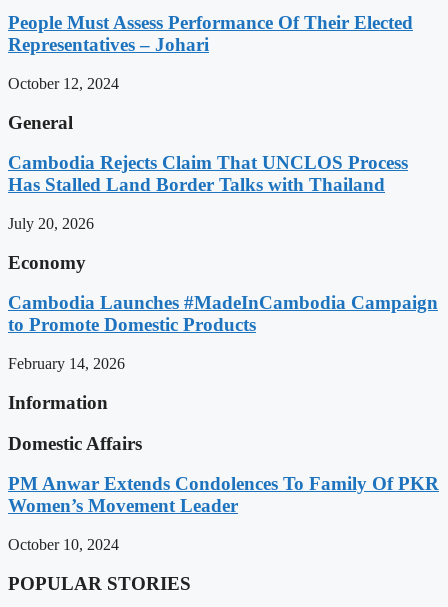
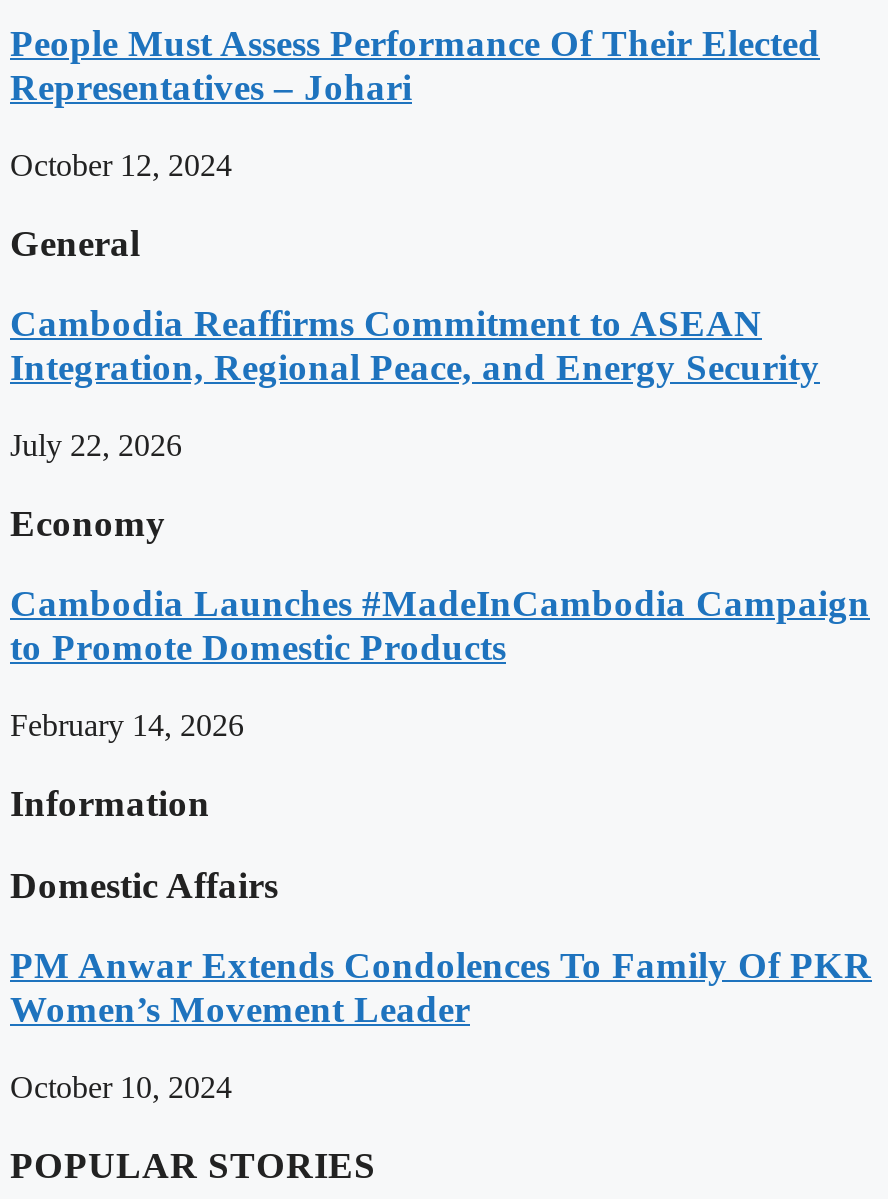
[8,152,408,195] Cambodia Rejects Claim That UNCLOS Process | Has Stalled Land Border Talks with Thailand -> [10,303,820,389] Cambodia Reaffirms Commitment to ASEAN | Integration, Regional Peace, and Energy Security
[8,215,94,232] July 20, 2026 -> [10,428,182,462] July 22, 2026

